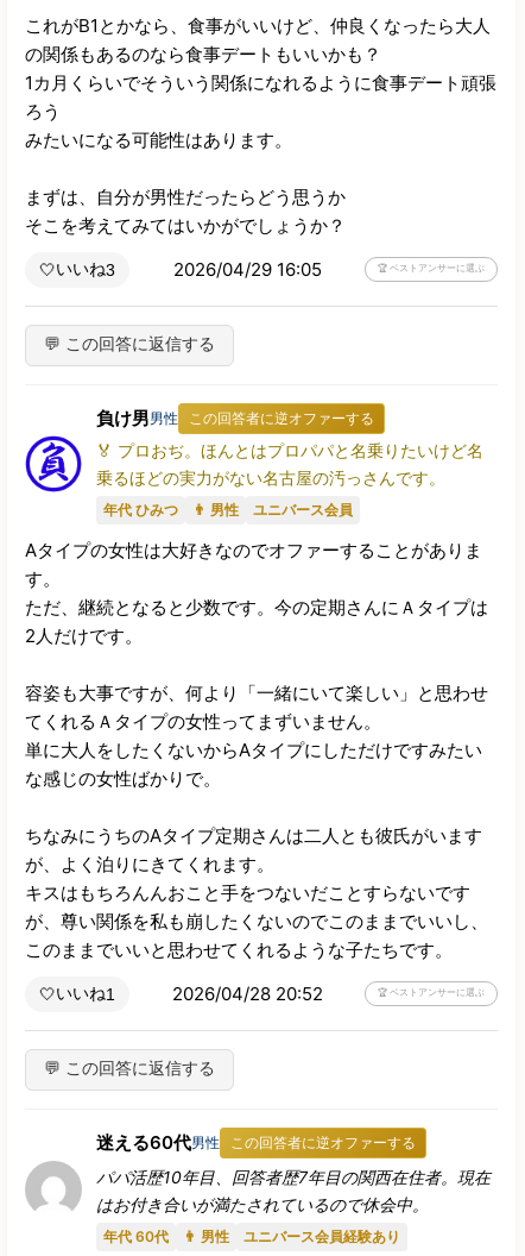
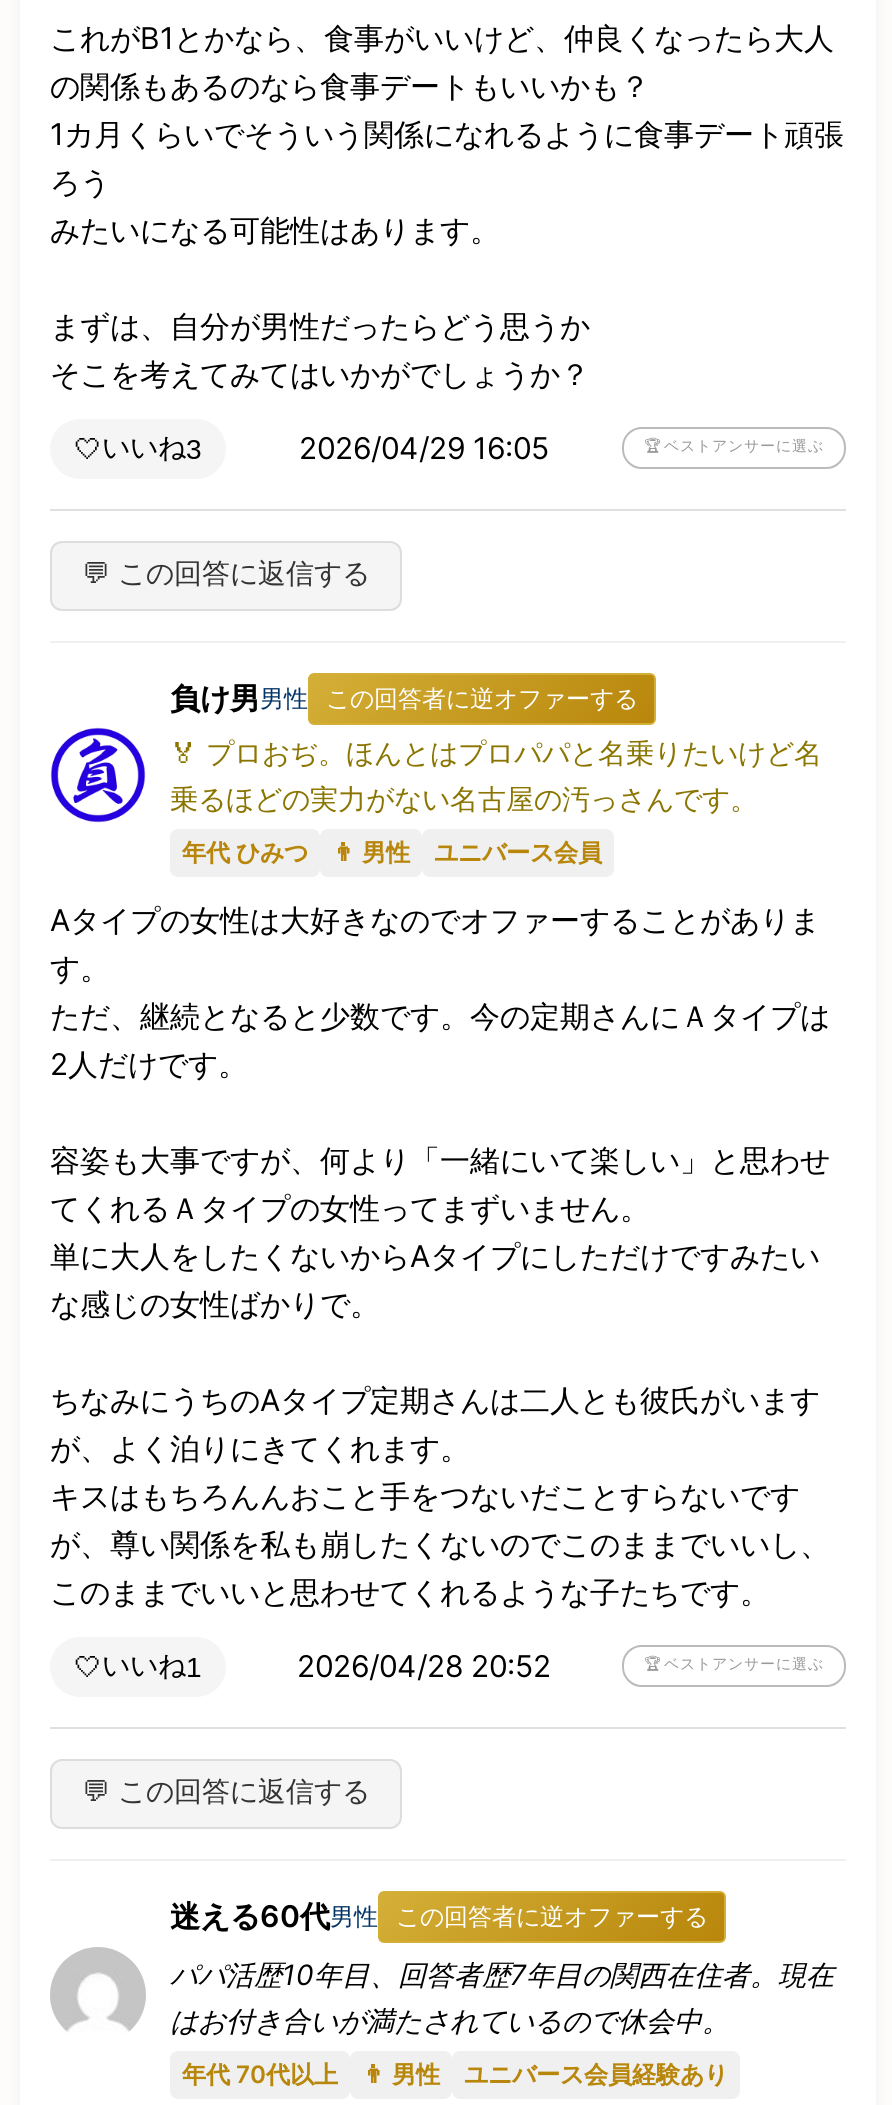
[103,1227,169,1245] 年代 60代 -> [182,2058,338,2088] 年代 70代以上

